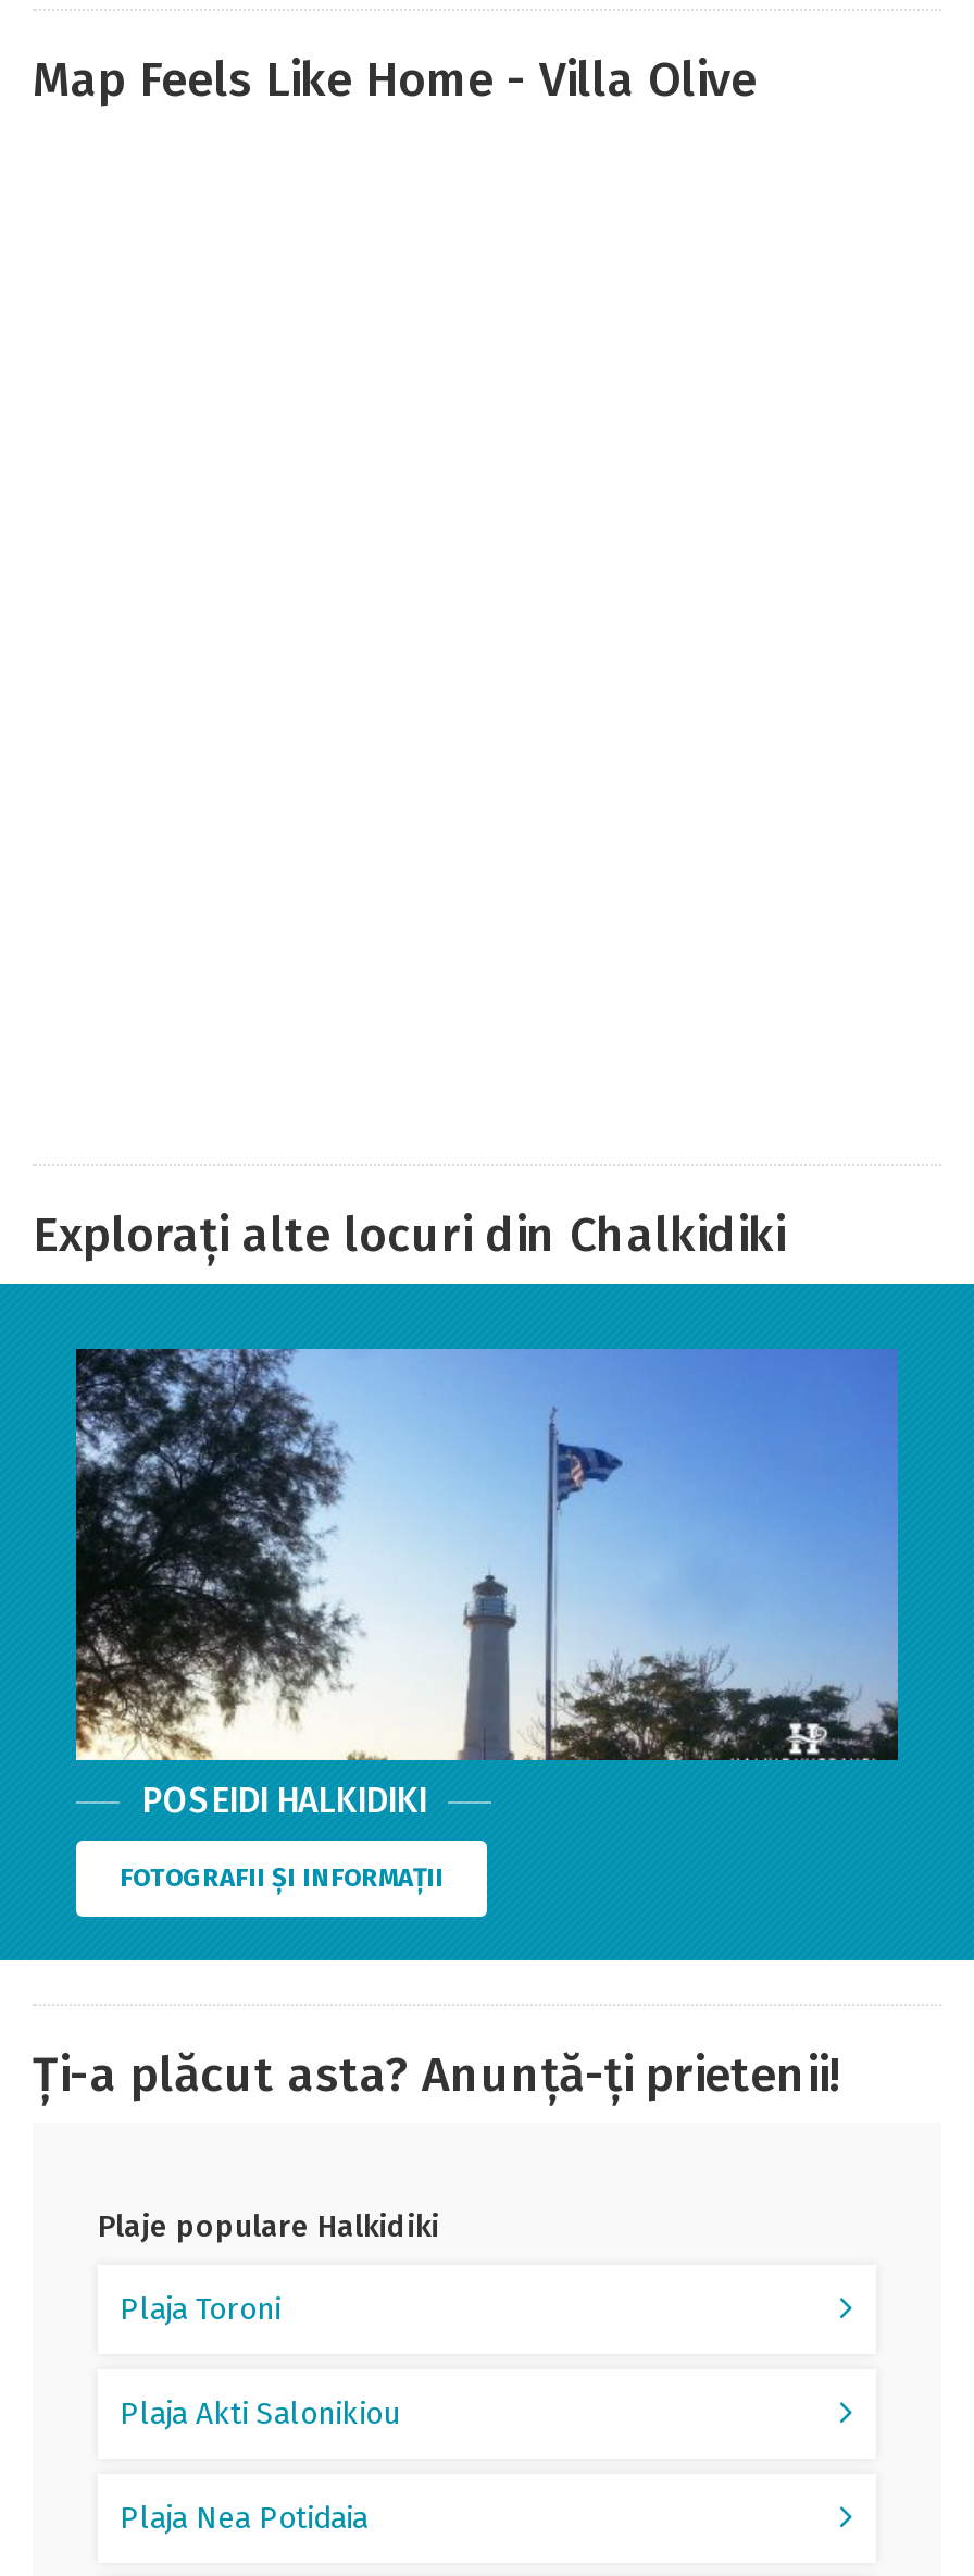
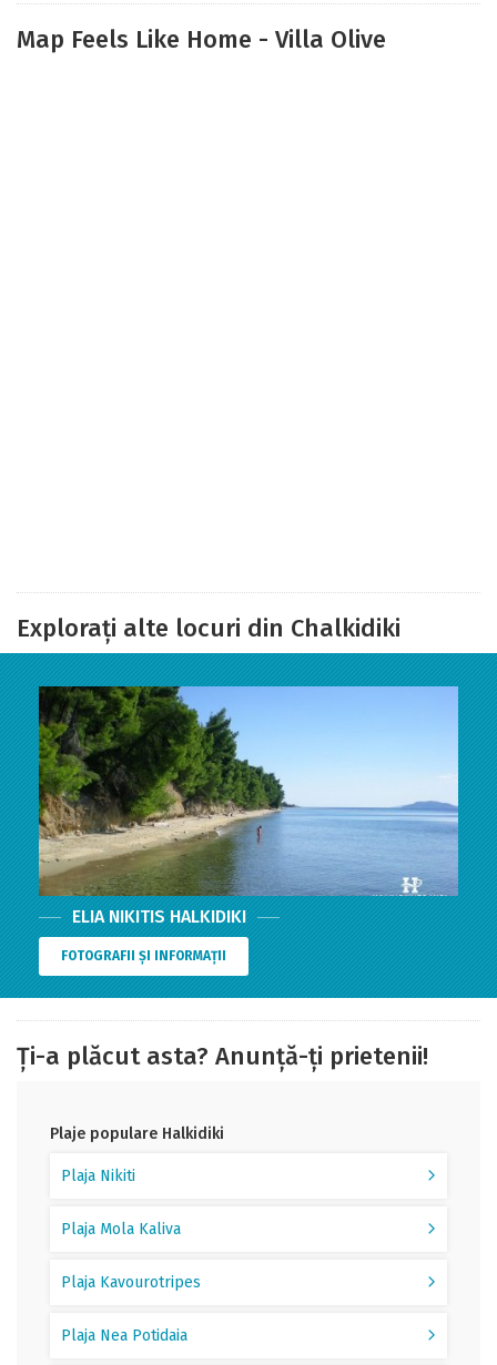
[74,1347,900,1821] [image] | POSEIDI HALKIDIKI -> [38,685,459,927] [image] | ELIA NIKITIS HALKIDIKI
[120,2291,400,2433] Plaja Toroni | Plaja Akti Salonikiou -> [61,1167,201,1292] Plaja Nikiti | Plaja Mola Kaliva | Plaja Kavourotripes

